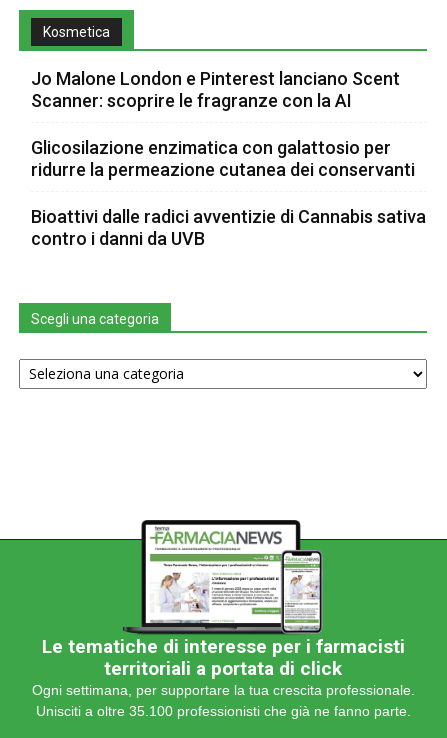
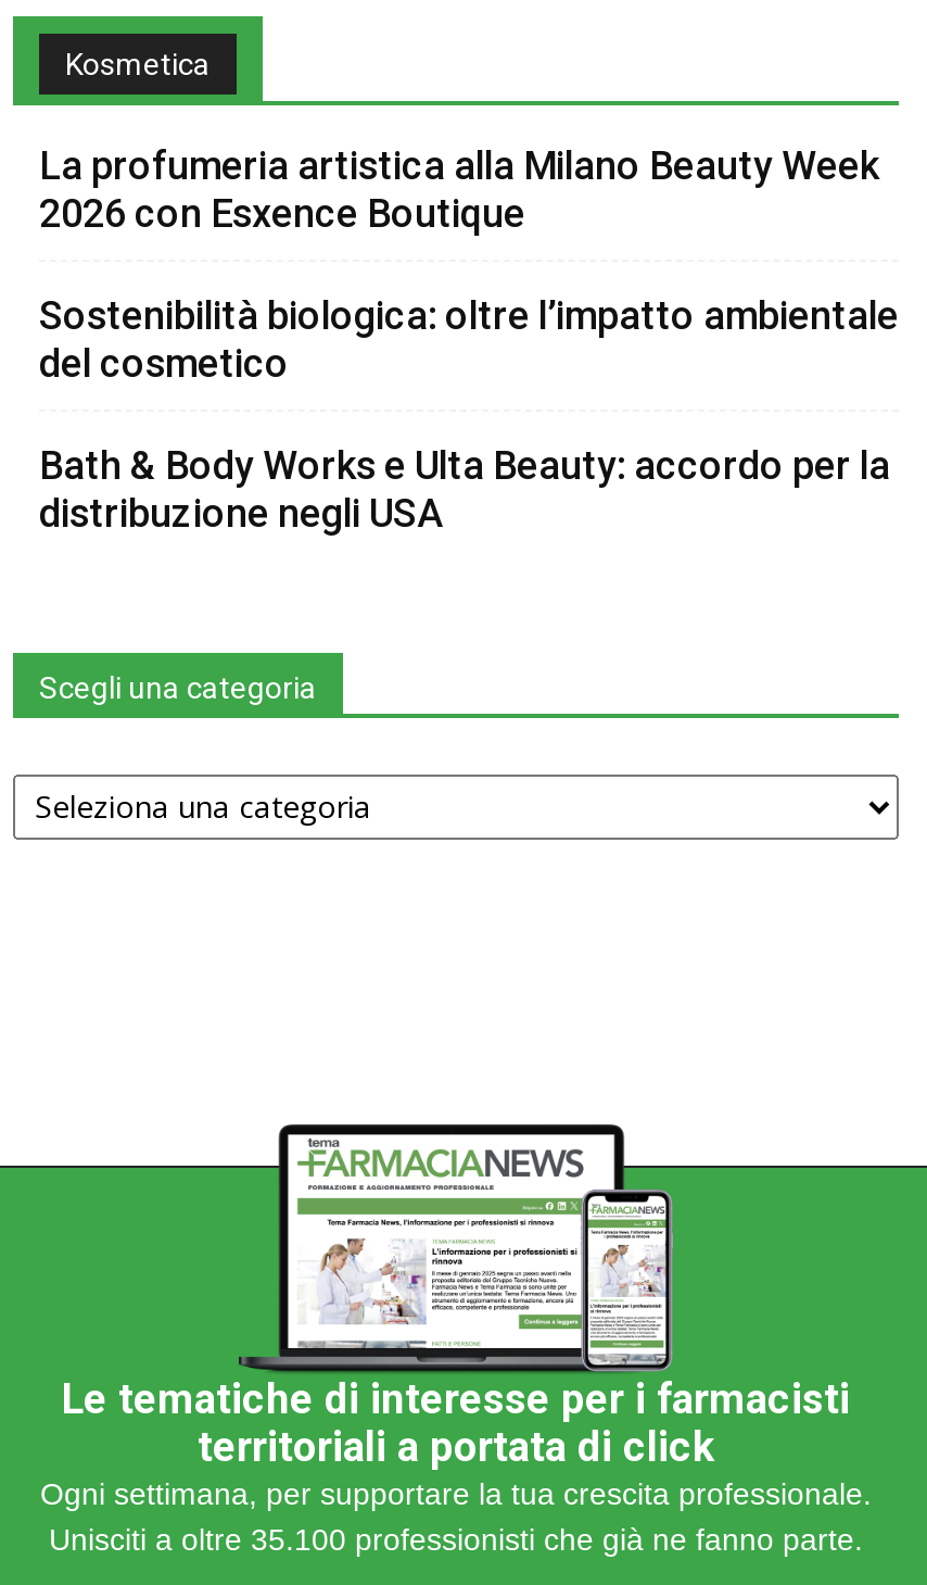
[31,67,400,110] Jo Malone London e Pinterest lanciano Scent | Scanner: scoprire le fragranze con la AI -> [39,141,879,235] La profumeria artistica alla Milano Beauty Week | 2026 con Esxence Boutique
[31,136,415,179] Glicosilazione enzimatica con galattosio per | ridurre la permeazione cutanea dei conservanti -> [39,291,899,385] Sostenibilità biologica: oltre l’impatto ambientale | del cosmetico
[31,205,426,248] Bioattivi dalle radici avventizie di Cannabis sativa | contro i danni da UVB -> [39,441,890,534] Bath & Body Works e Ulta Beauty: accordo per la | distribuzione negli USA

